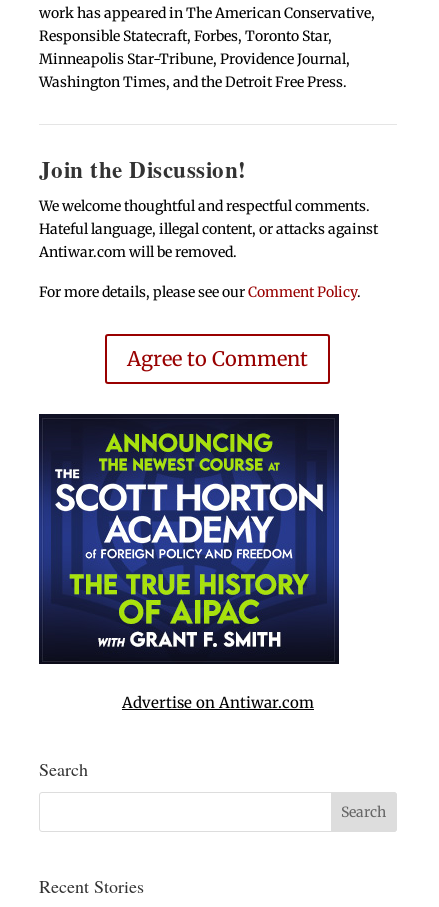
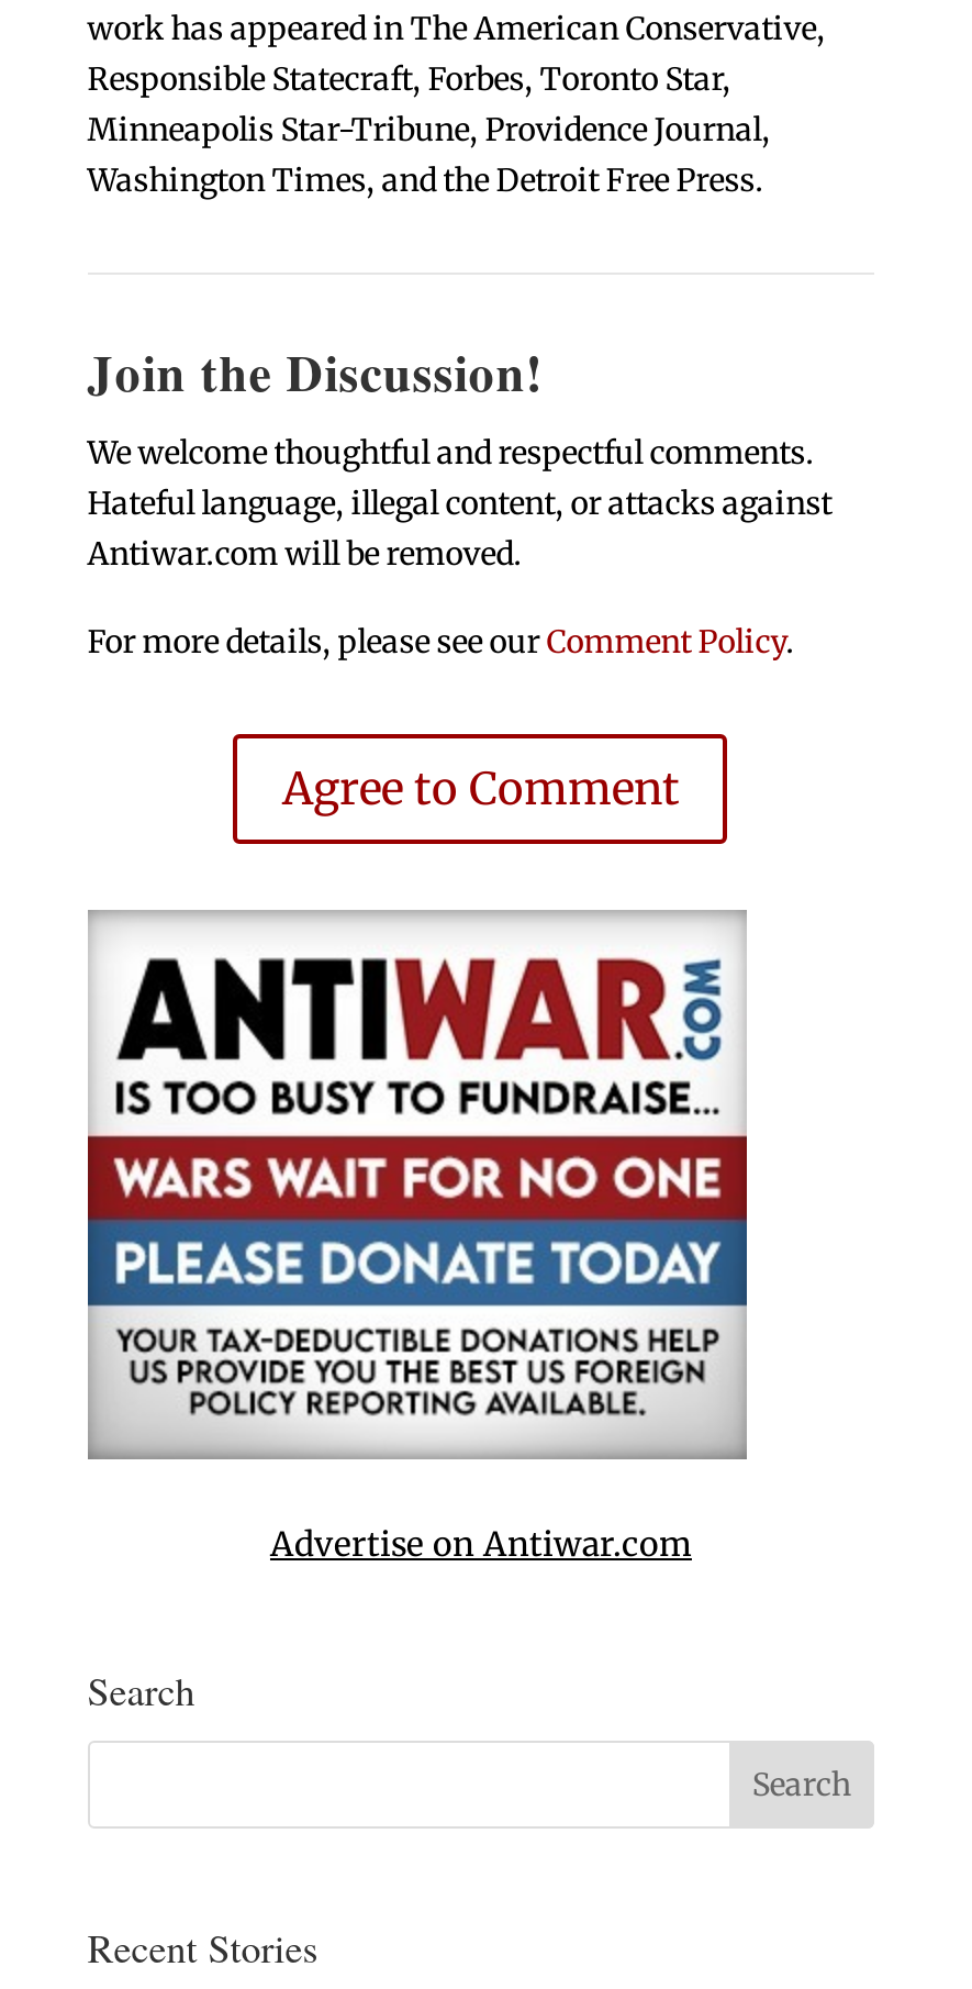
[38,414,340,664] [image] -> [86,912,749,1457] [image]

